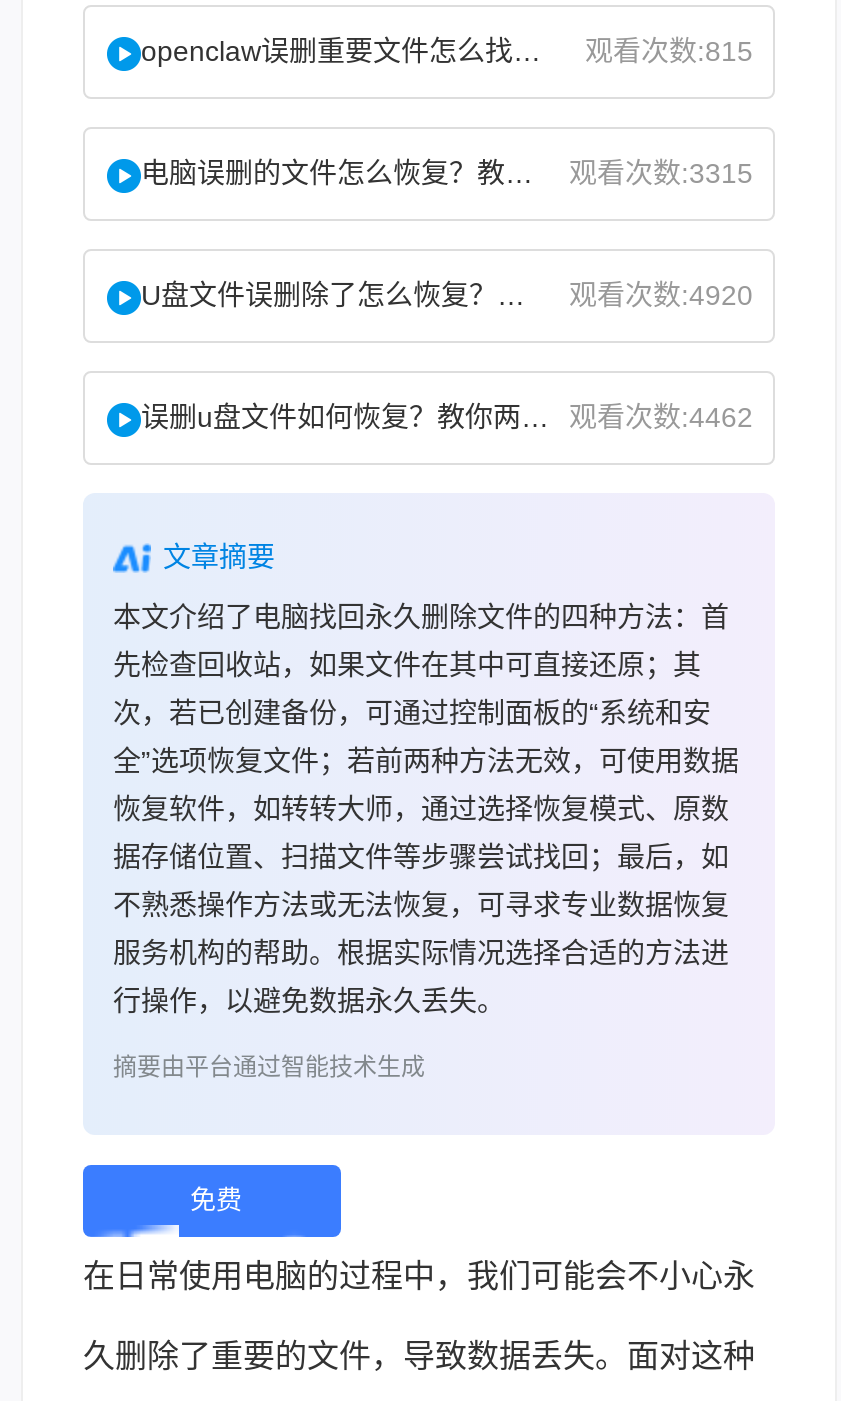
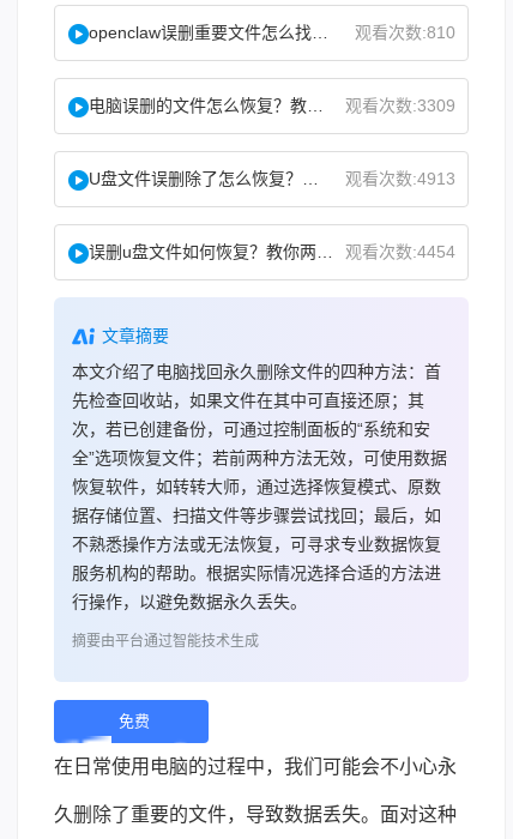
[585,35,753,67] 观看次数:815 -> [355,23,455,42] 观看次数:810
[569,157,753,189] 观看次数:3315 -> [345,96,455,115] 观看次数:3309
[569,279,753,311] 观看次数:4920 -> [345,169,455,188] 观看次数:4913
[569,401,753,433] 观看次数:4462 -> [345,242,455,261] 观看次数:4454

